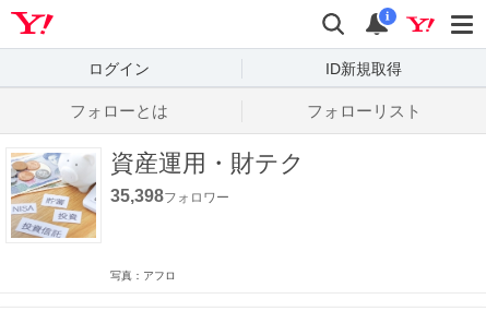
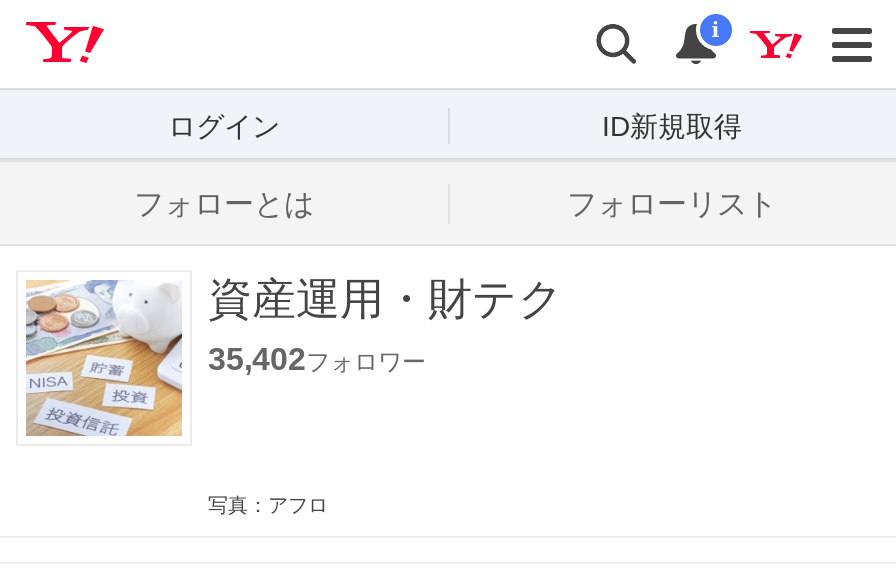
[110,187,229,205] 35,398フォロワー -> [208,342,426,376] 35,402フォロワー

